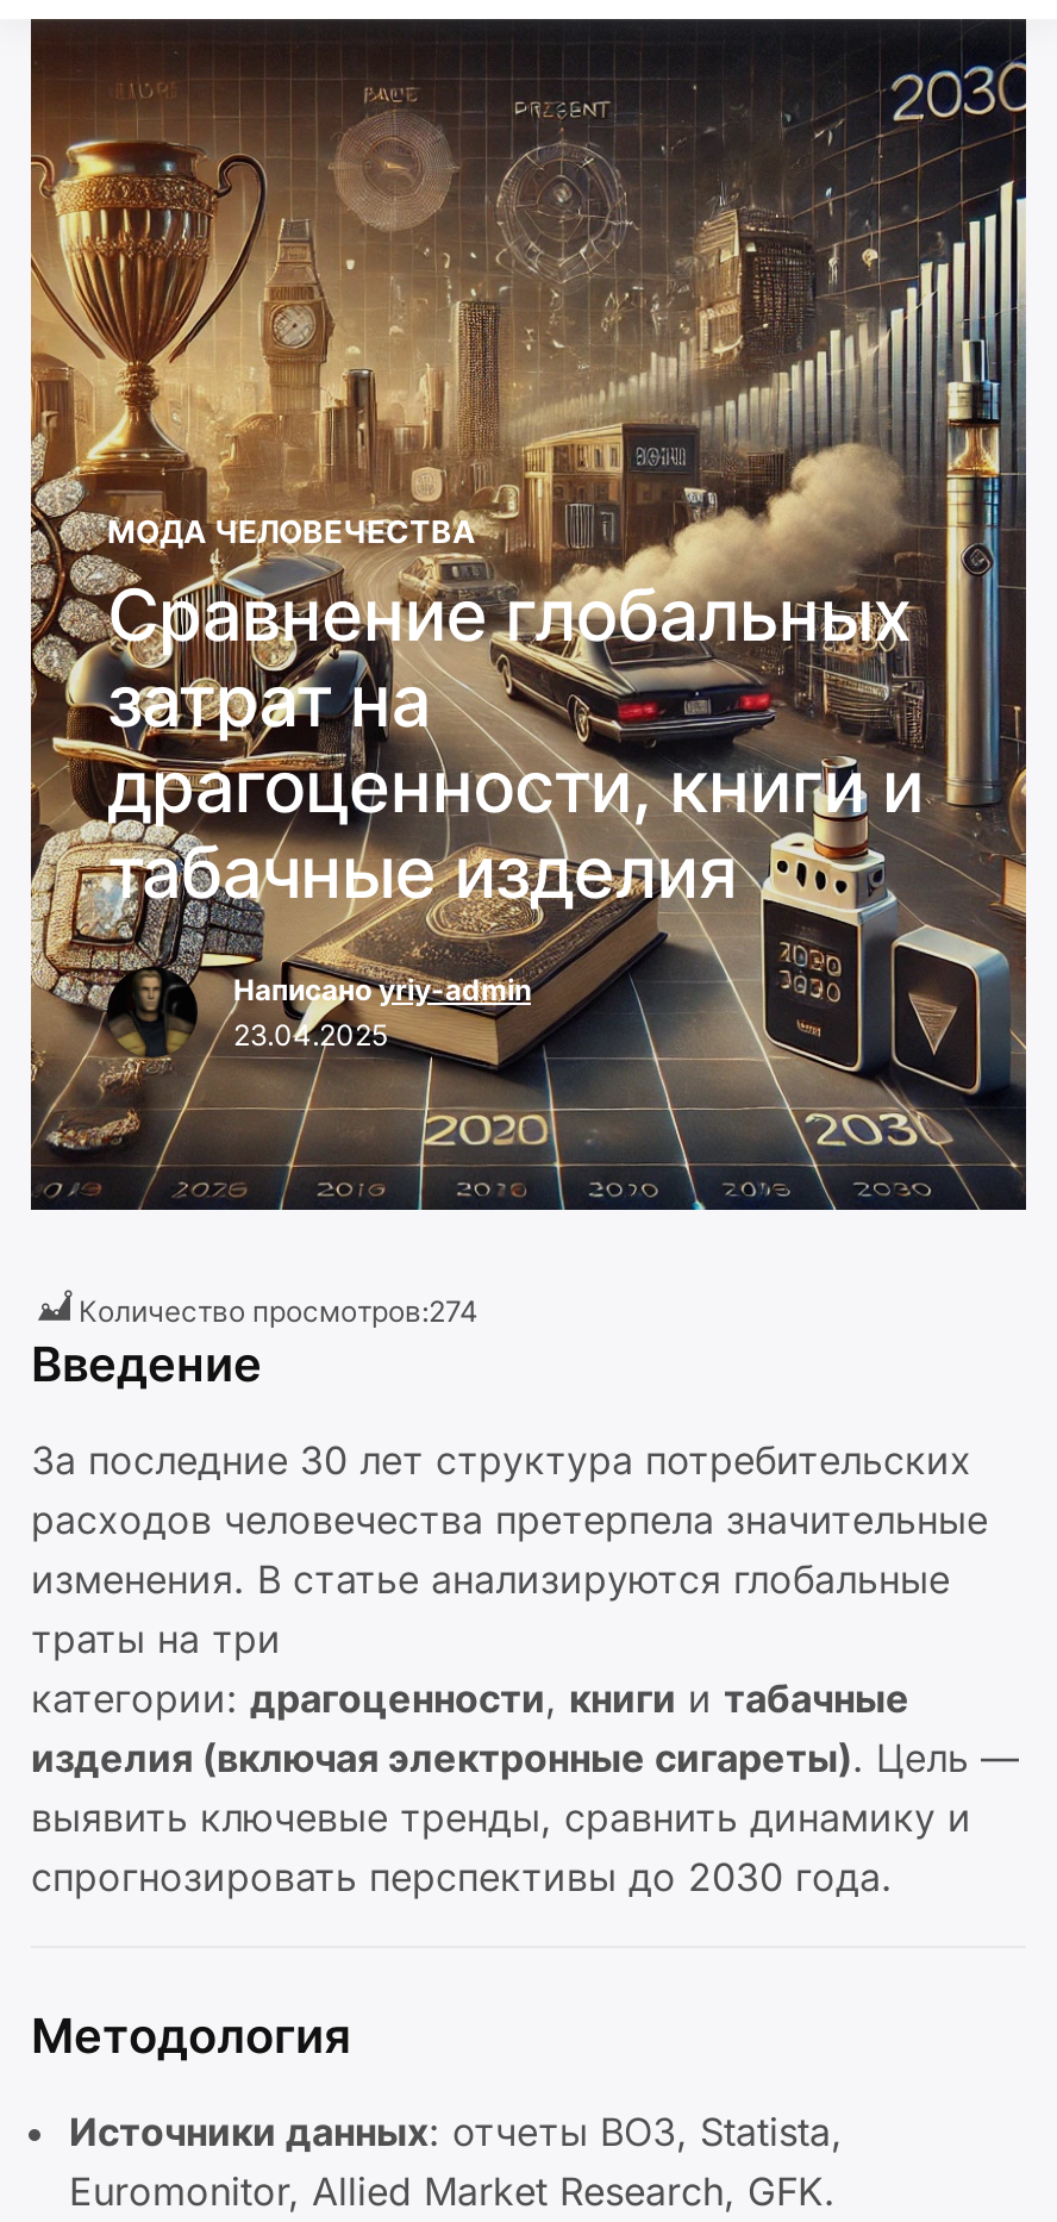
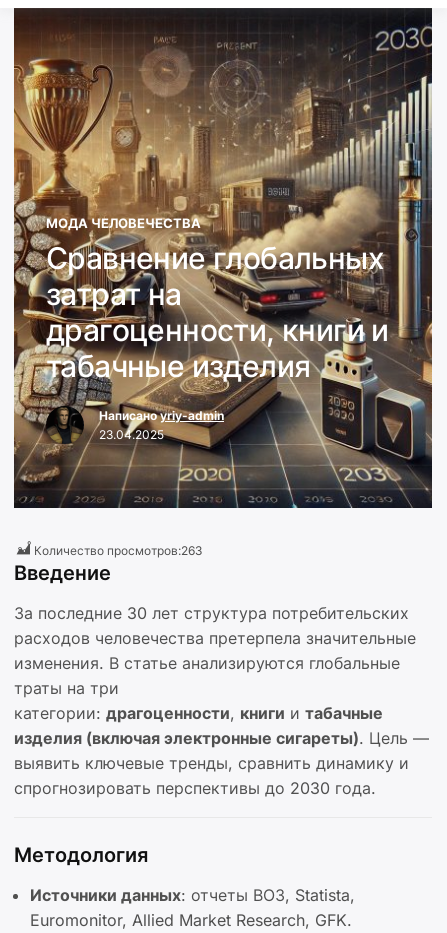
[79,1292,479,1328] Количество просмотров:274 -> [34,542,202,557] Количество просмотров:263

